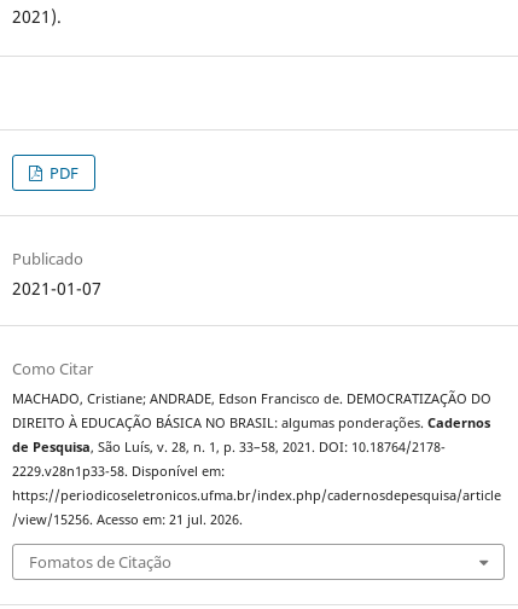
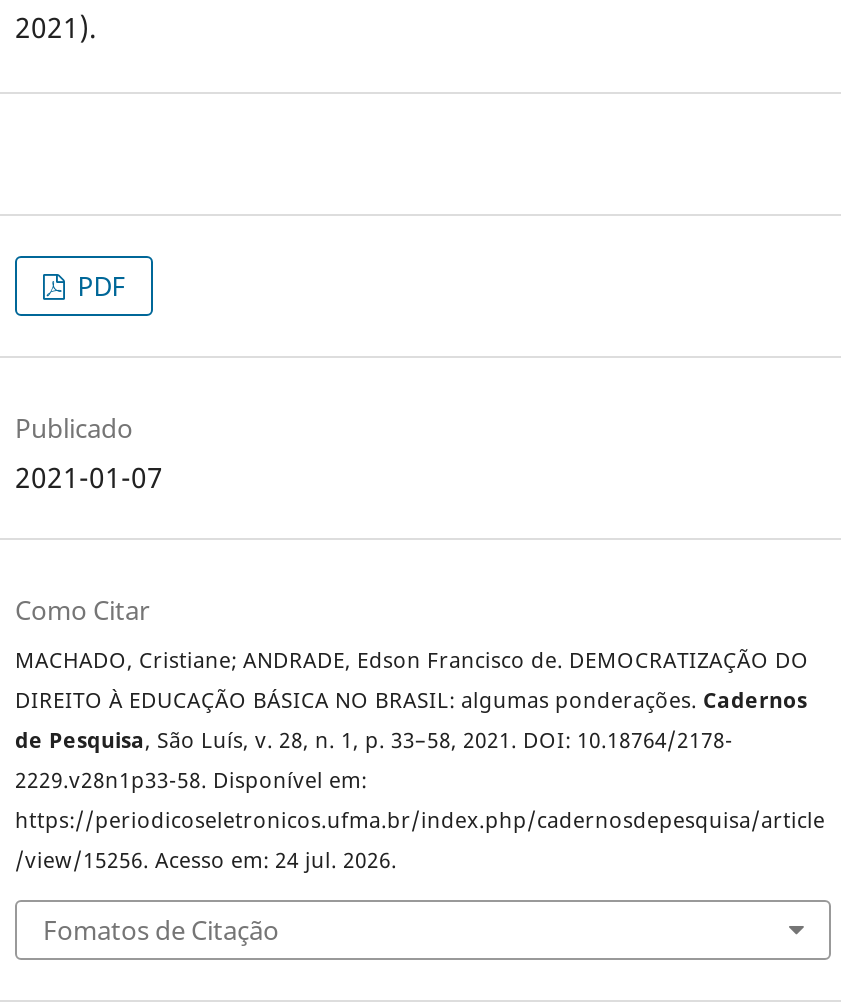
[12,511,243,528] /view/15256. Acesso em: 21 jul. 2026. -> [15,846,397,874] /view/15256. Acesso em: 24 jul. 2026.

